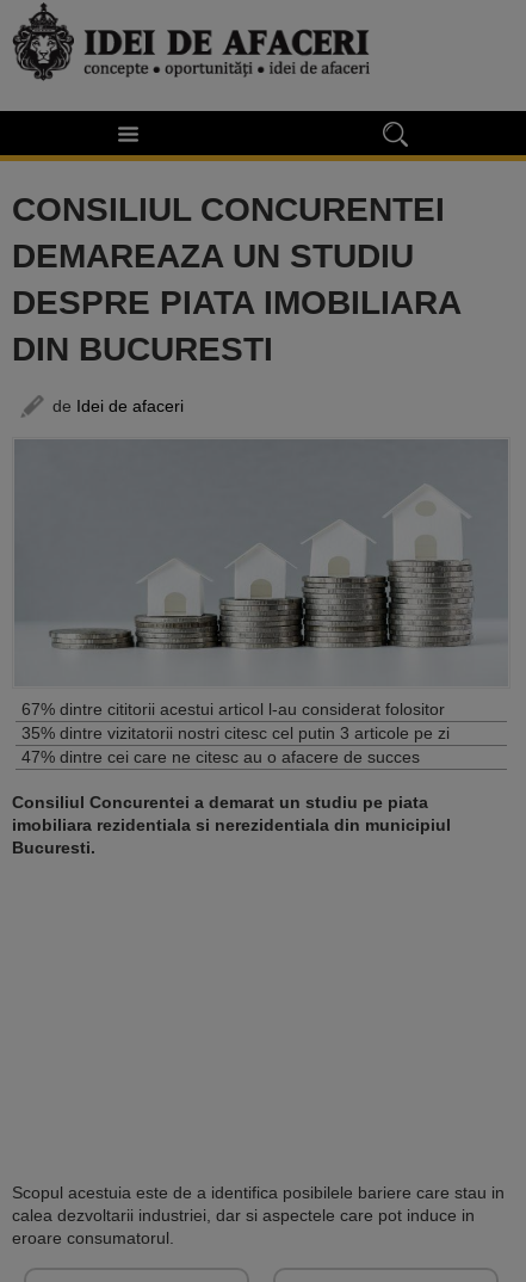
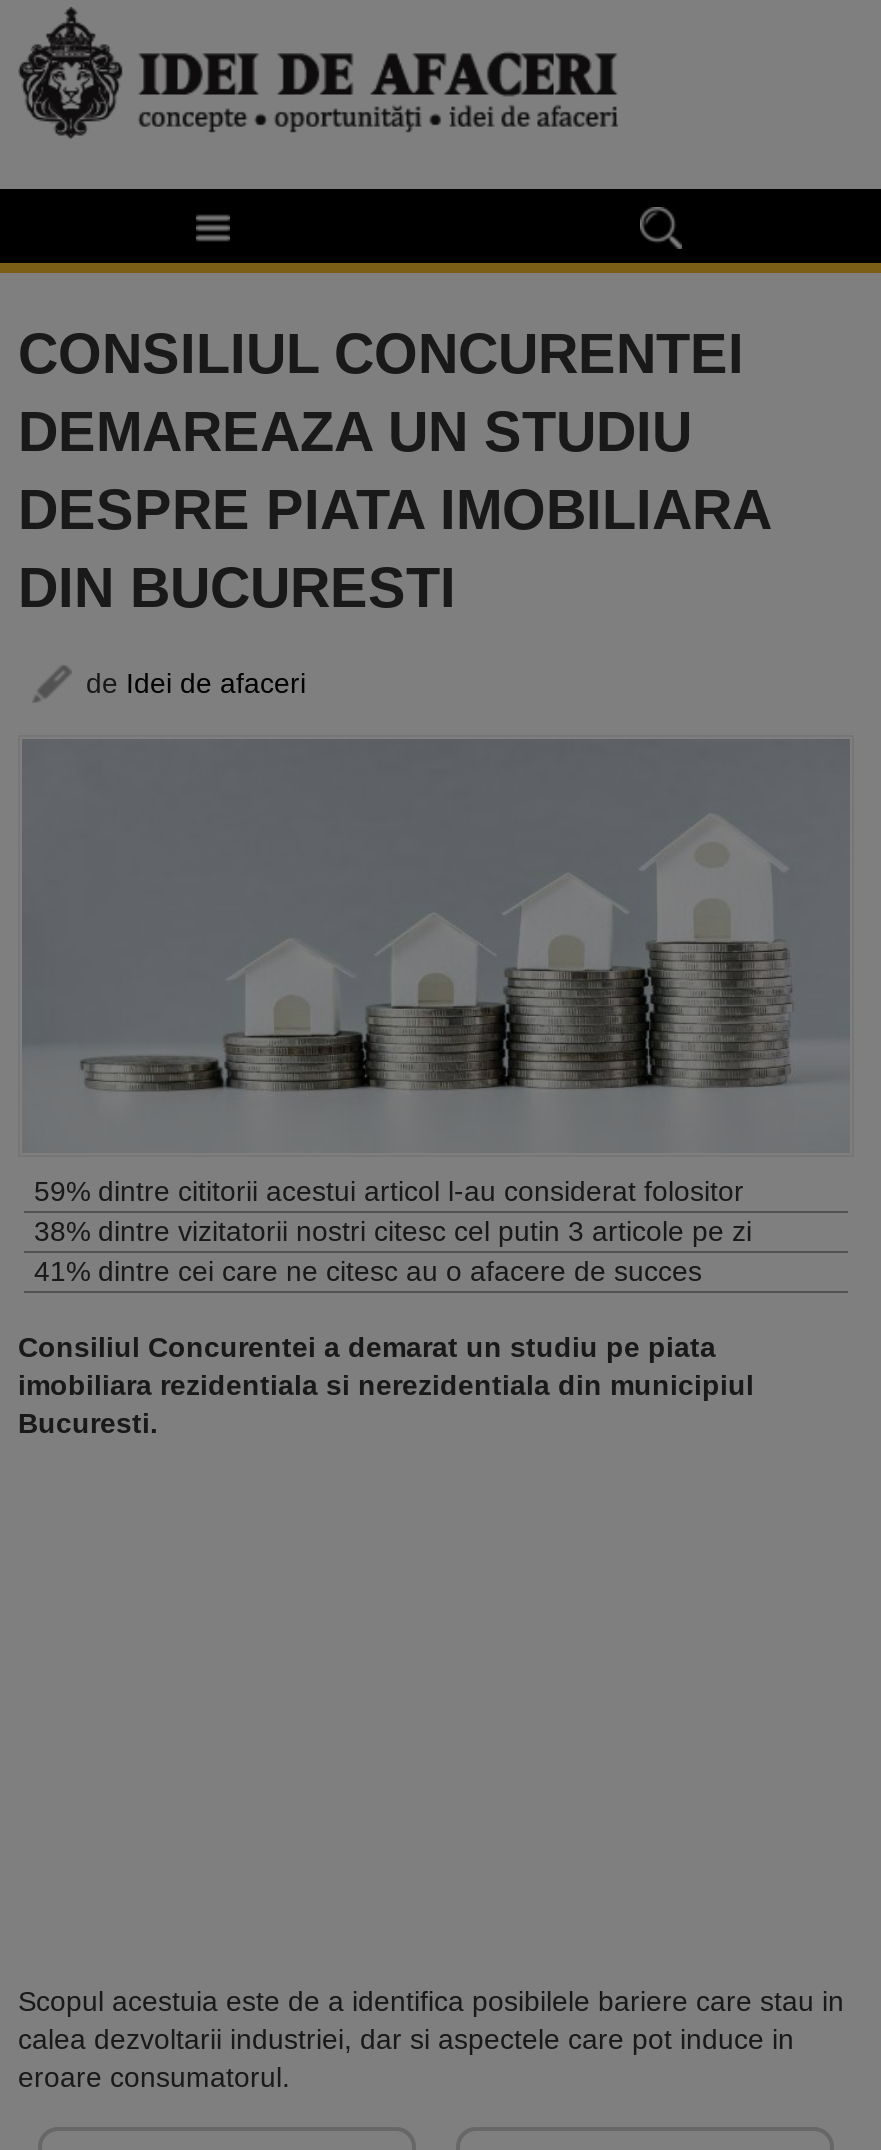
[21,699,445,718] 67% dintre cititorii acestui articol l-au considerat folositor -> [34,1175,744,1207] 59% dintre cititorii acestui articol l-au considerat folositor
[21,723,450,742] 35% dintre vizitatorii nostri citesc cel putin 3 articole pe zi -> [34,1215,752,1247] 38% dintre vizitatorii nostri citesc cel putin 3 articole pe zi
[21,747,420,766] 47% dintre cei care ne citesc au o afacere de succes -> [34,1255,702,1287] 41% dintre cei care ne citesc au o afacere de succes

